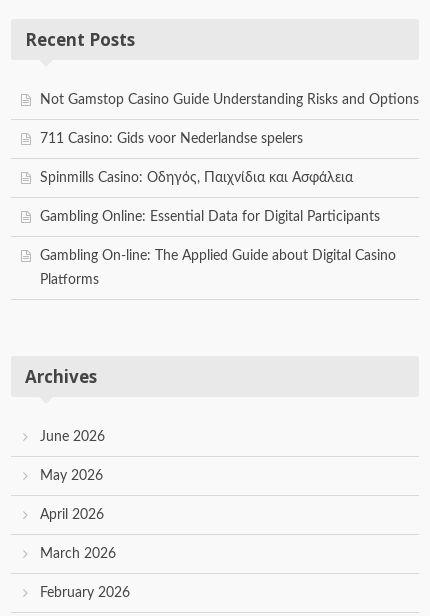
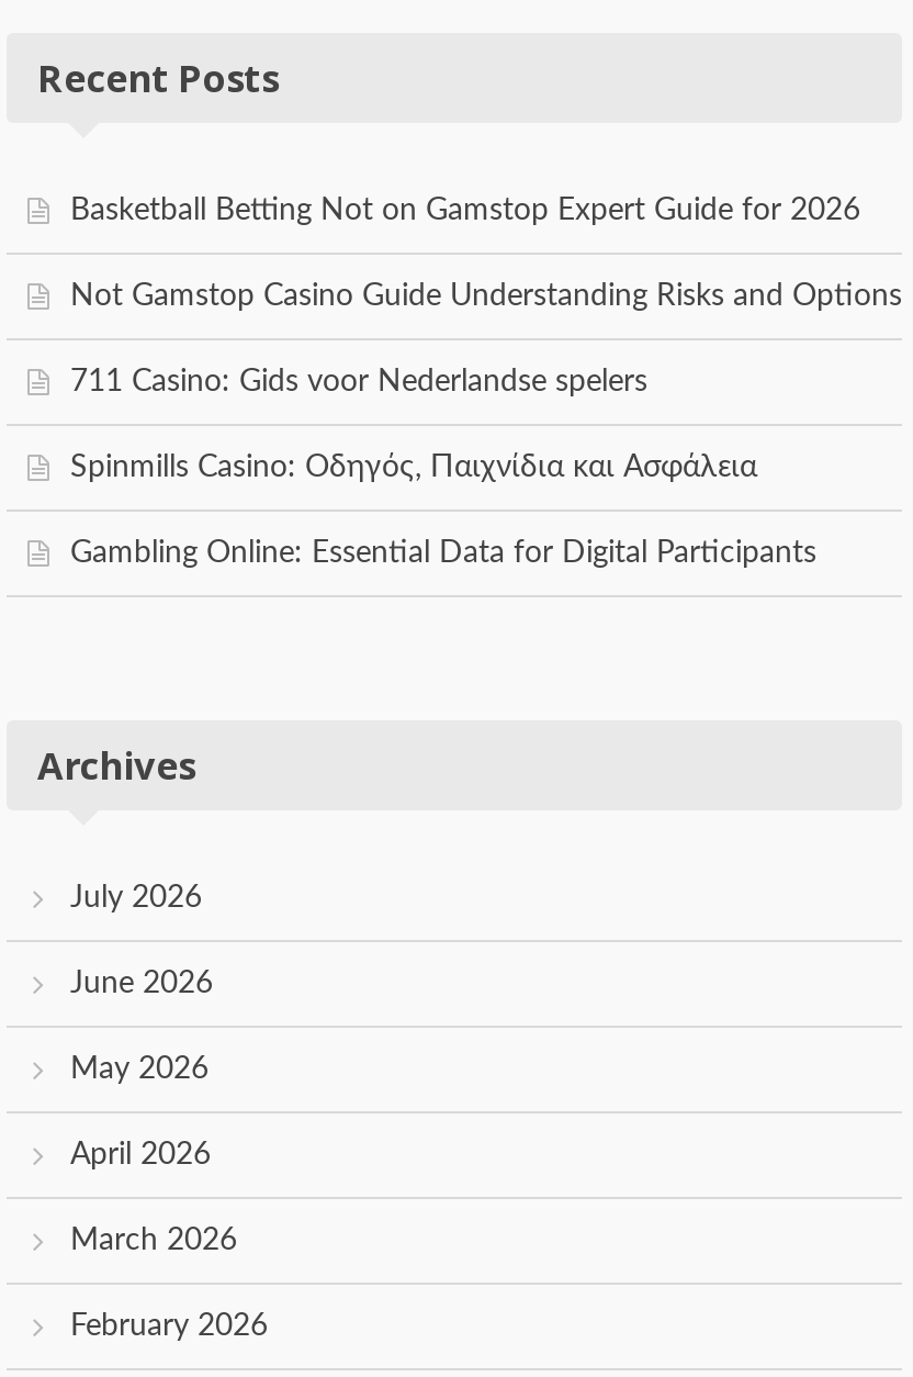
none -> [70,196,860,227] Basketball Betting Not on Gamstop Expert Guide for 2026
moved [40,93,419,224] -> [70,282,902,569]: Not Gamstop Casino Guide Understanding Risks and Options | 711 Casino: Gids voor Nederlandse spelers | Spinmills Casino: Οδηγός, Παιχνίδια και Ασφάλεια | Gambling Online: Essential Data for Digital Participants
[40,249,396,287] Gambling On-line: The Applied Guide about Digital Casino | Platforms -> none
moved [25,365,97,388] -> [37,741,195,791]: Archives
none -> [70,883,202,914] July 2026

